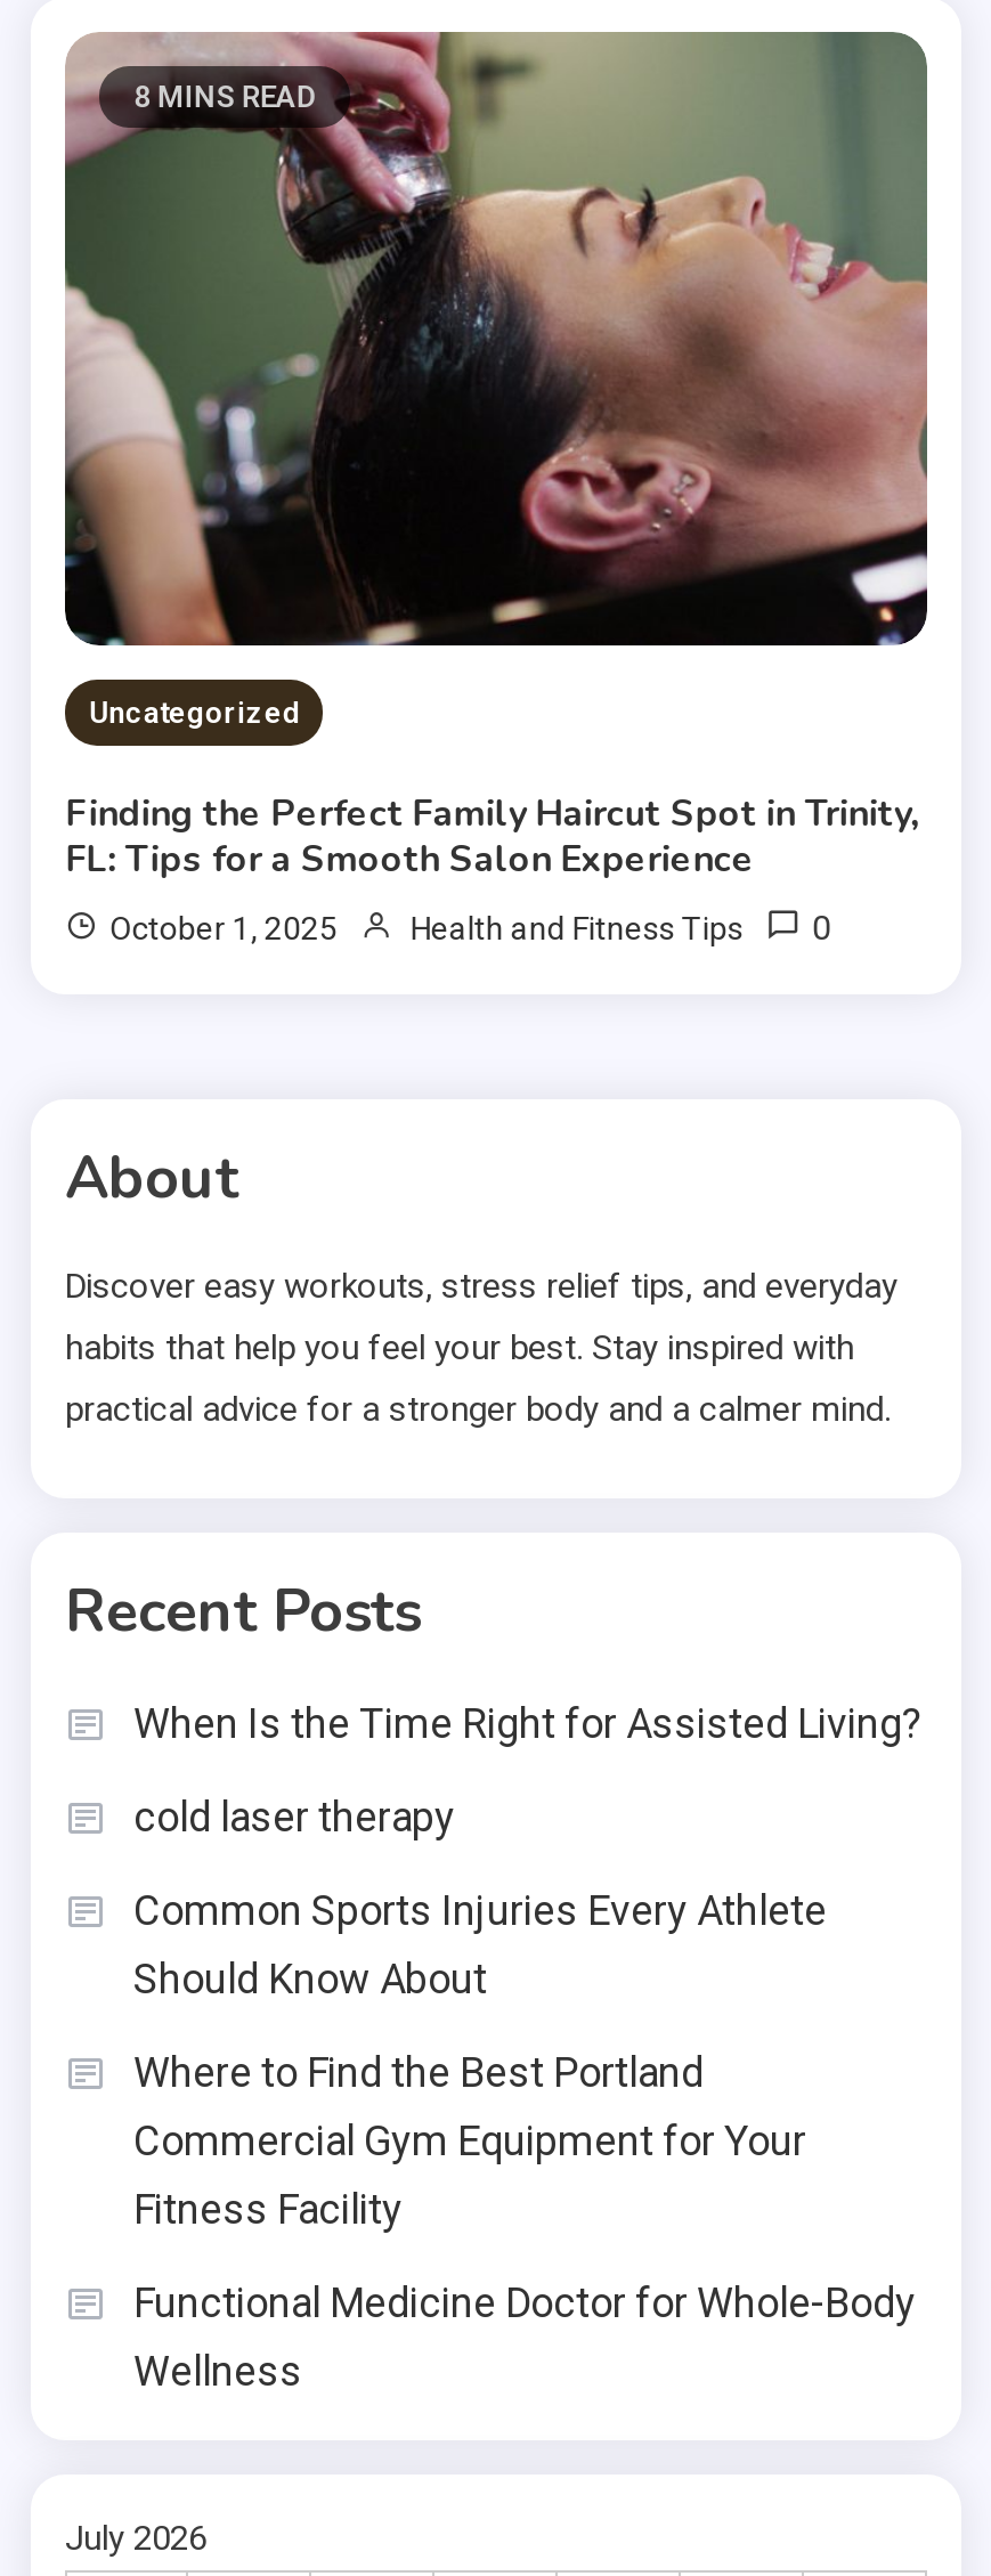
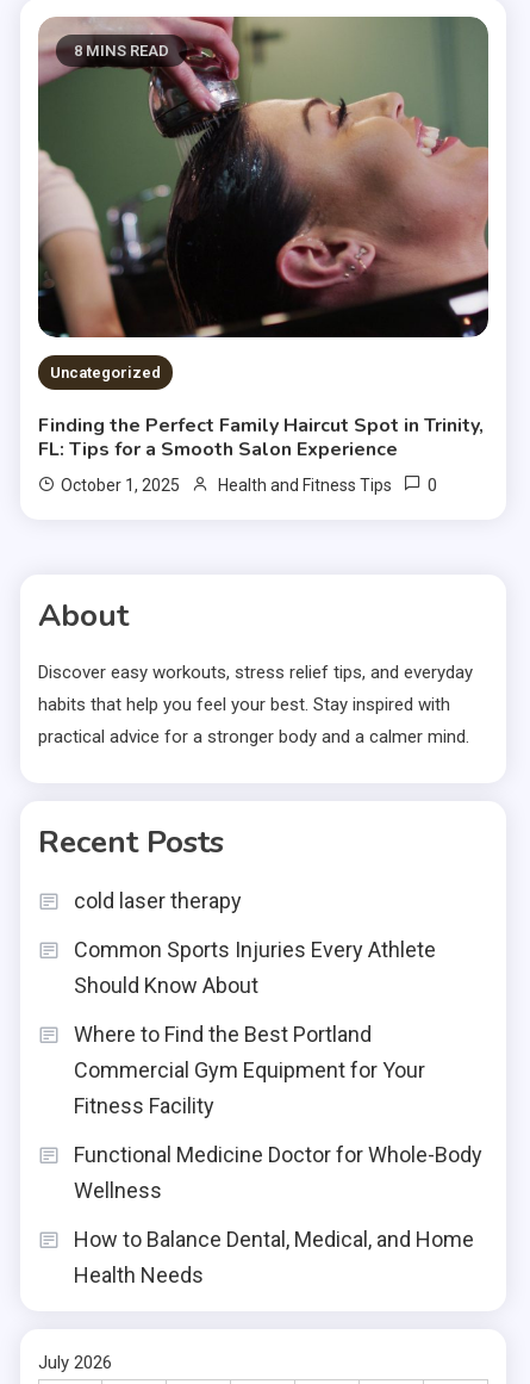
[133,1699,923,1747] When Is the Time Right for Assisted Living? -> none
moved [133,1792,916,2394] -> [74,888,482,1203]: cold laser therapy | Common Sports Injuries Every Athlete | Should Know About | Where to Find the Best Portland | Commercial Gym Equipment for Your | Fitness Facility | Functional Medicine Doctor for Whole-Body | Wellness
none -> [74,1227,474,1287] How to Balance Dental, Medical, and Home | Health Needs

